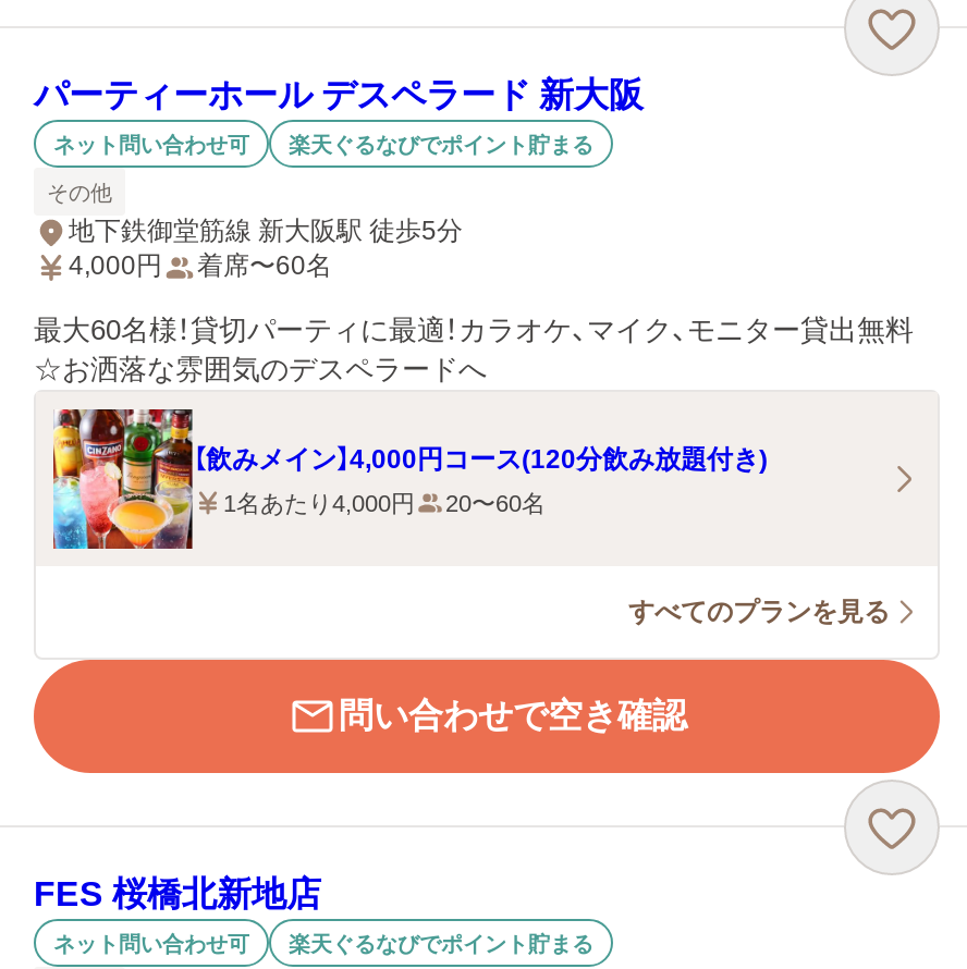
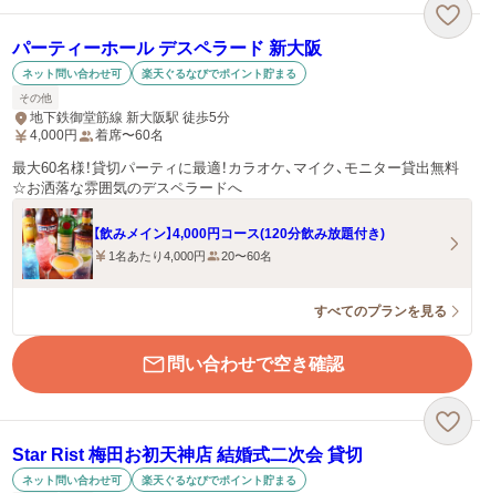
[34,875,321,912] FES 桜橋北新地店 -> [12,445,363,464] Star Rist 梅田お初天神店 結婚式二次会 貸切

